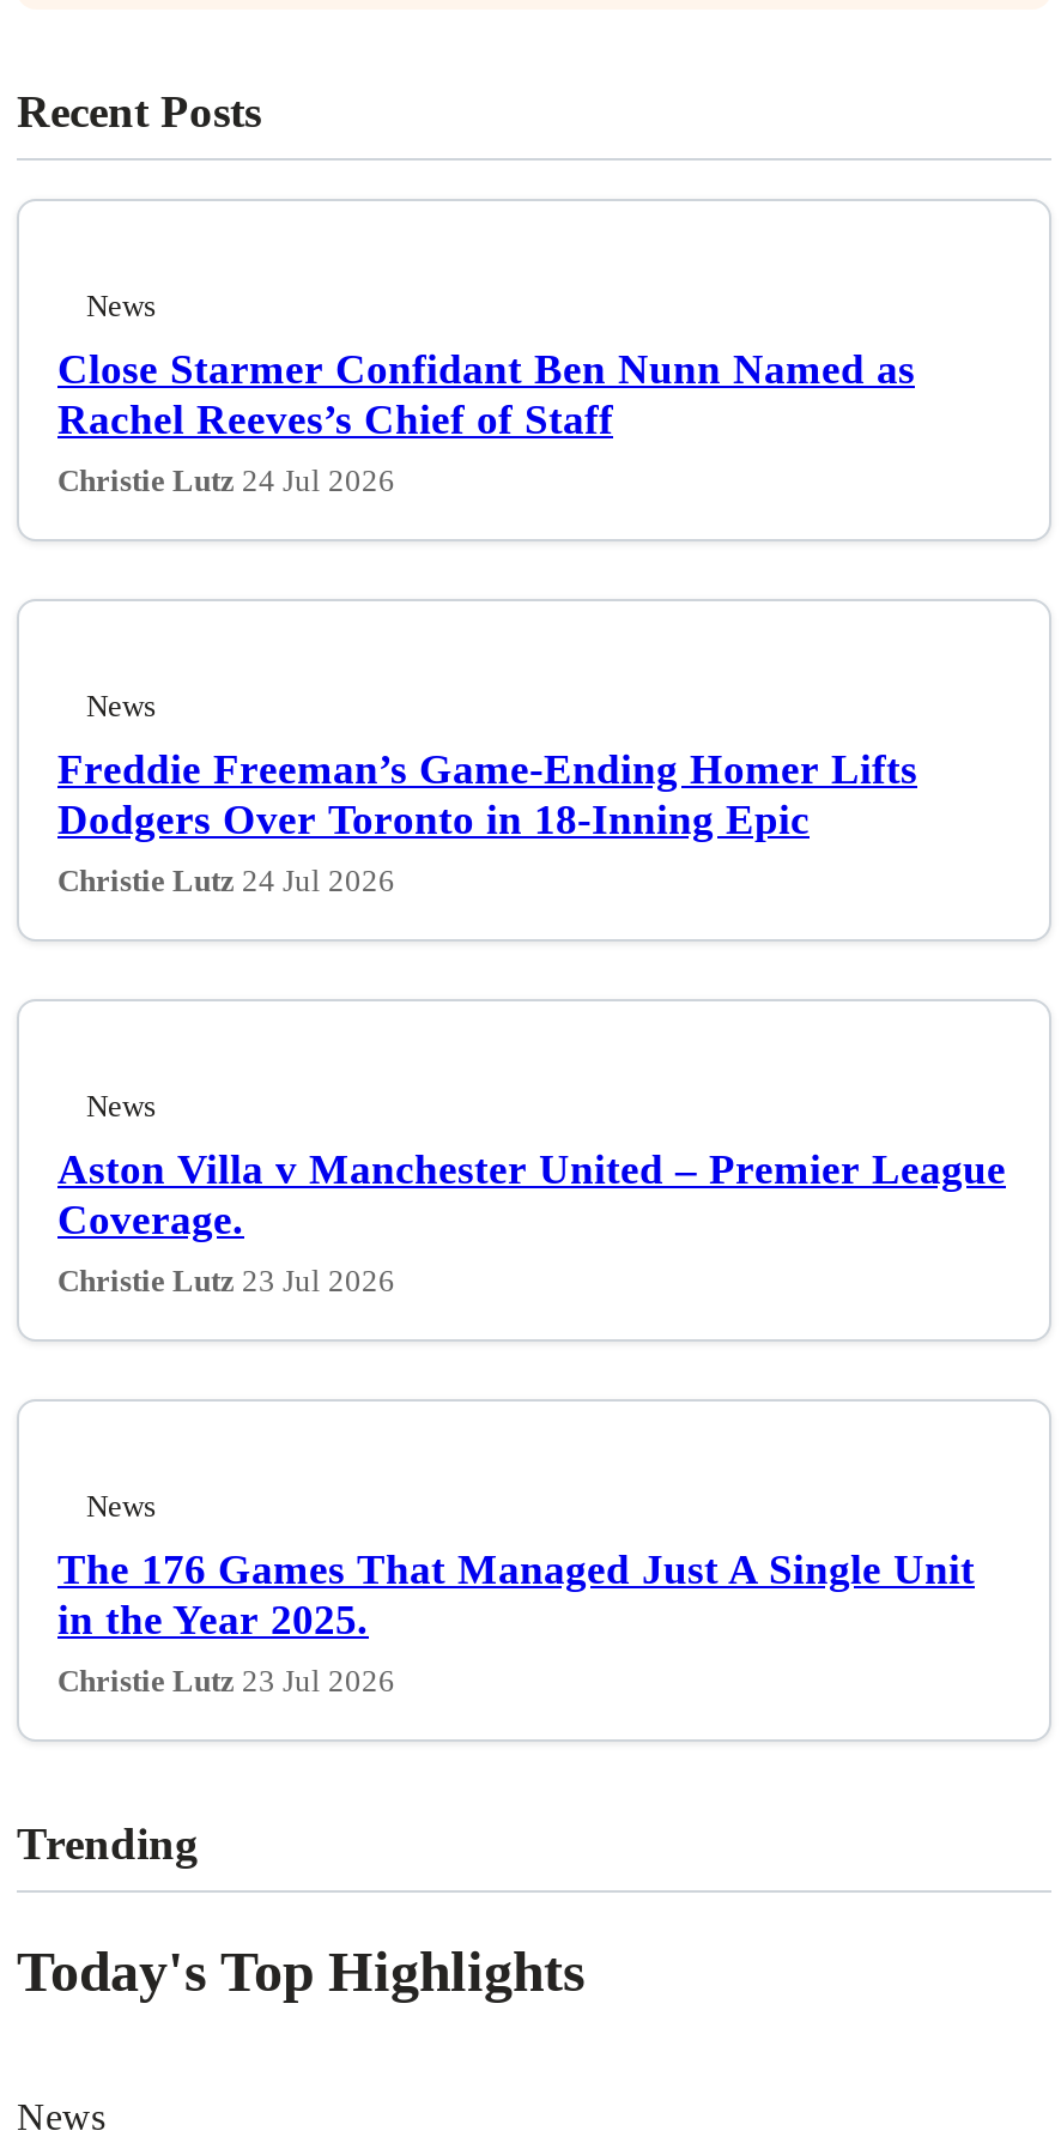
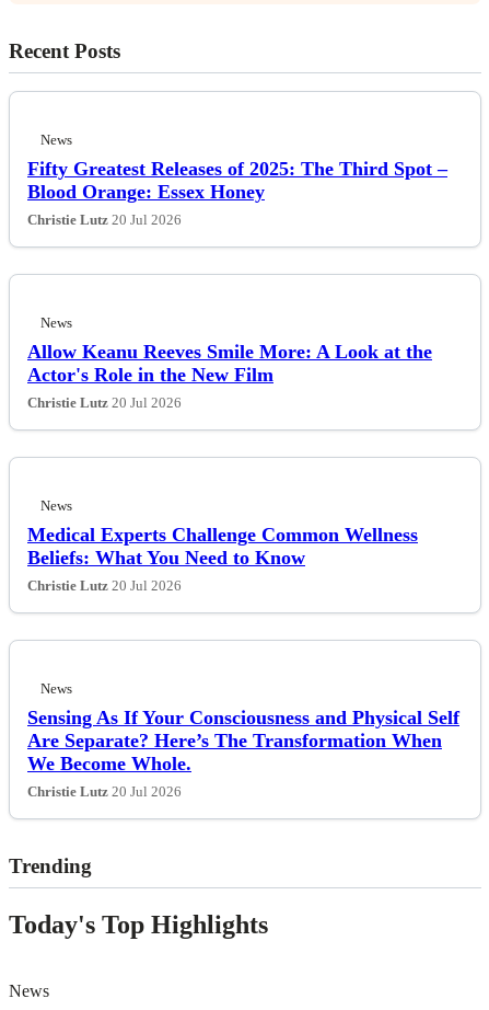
[57,345,915,499] Close Starmer Confidant Ben Nunn Named as | Rachel Reeves’s Chief of Staff | Christie Lutz 24 Jul 2026 -> [27,158,447,228] Fifty Greatest Releases of 2025: The Third Spot – | Blood Orange: Essex Honey | Christie Lutz 20 Jul 2026
[57,745,917,899] Freddie Freeman’s Game-Ending Homer Lifts | Dodgers Over Toronto in 18-Inning Epic | Christie Lutz 24 Jul 2026 -> [27,341,432,411] Allow Keanu Reeves Smile More: A Look at the | Actor's Role in the New Film | Christie Lutz 20 Jul 2026
[57,1145,1006,1299] Aston Villa v Manchester United – Premier League | Coverage. | Christie Lutz 23 Jul 2026 -> [27,524,418,594] Medical Experts Challenge Common Wellness | Beliefs: What You Need to Know | Christie Lutz 20 Jul 2026
[57,1546,975,1699] The 176 Games That Managed Just A Single Unit | in the Year 2025. | Christie Lutz 23 Jul 2026 -> [27,707,459,800] Sensing As If Your Consciousness and Physical Self | Are Separate? Here’s The Transformation When | We Become Whole. | Christie Lutz 20 Jul 2026

